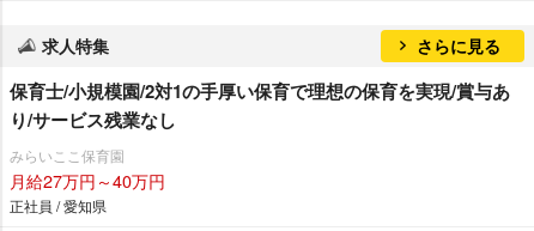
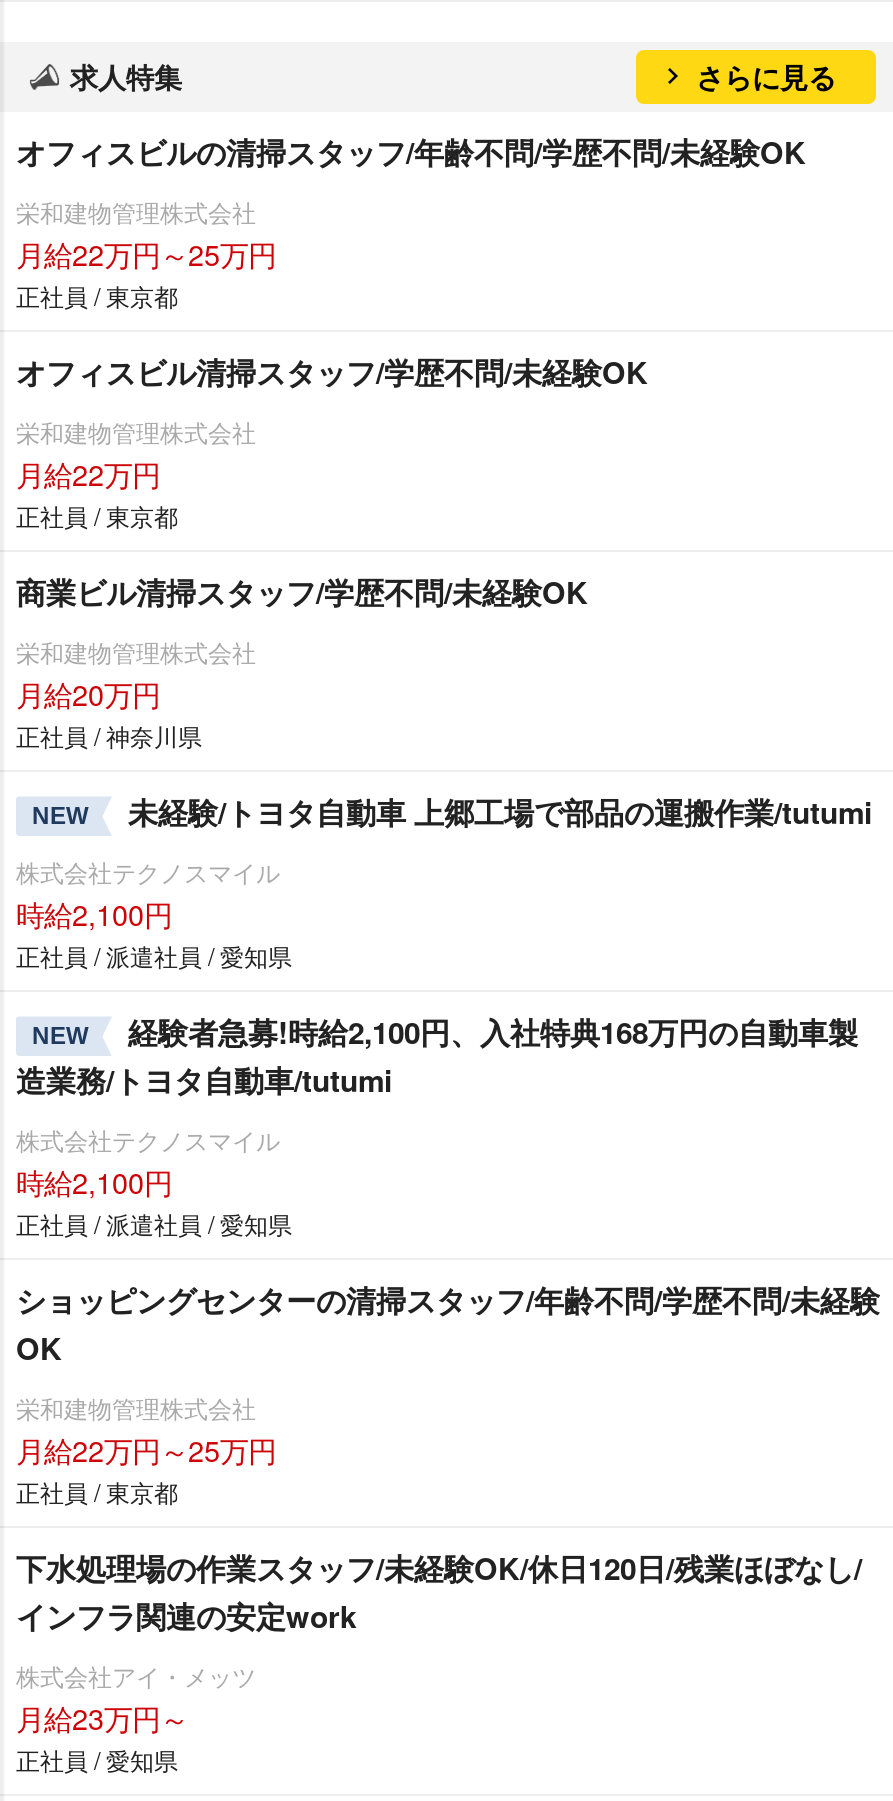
[10,78,510,193] 保育士/小規模園/2対1の手厚い保育で理想の保育を実現/賞与あ | り/サービス残業なし | みらいここ保育園 | 月給27万円～40万円 -> [16,130,880,1738] オフィスビルの清掃スタッフ/年齢不問/学歴不問/未経験OK | 栄和建物管理株式会社 | 月給22万円～25万円 | 正社員 / 東京都 | オフィスビル清掃スタッフ/学歴不問/未経験OK | 栄和建物管理株式会社 | 月給22万円 | 正社員 / 東京都 | 商業ビル清掃スタッフ/学歴不問/未経験OK | 栄和建物管理株式会社 | 月給20万円 | 正社員 / 神奈川県 | NEW | 未経験/トヨタ自動車 上郷工場で部品の運搬作業/tutumi | 株式会社テクノスマイル | 時給2,100円 | 正社員 / 派遣社員 / 愛知県 | NEW | 経験者急募!時給2,100円、入社特典168万円の自動車製 | 造業務/トヨタ自動車/tutumi | 株式会社テクノスマイル | 時給2,100円 | 正社員 / 派遣社員 / 愛知県 | ショッピングセンターの清掃スタッフ/年齢不問/学歴不問/未経験 | OK | 栄和建物管理株式会社 | 月給22万円～25万円 | 正社員 / 東京都 | 下水処理場の作業スタッフ/未経験OK/休日120日/残業ほぼなし/ | インフラ関連の安定work | 株式会社アイ・メッツ | 月給23万円～

